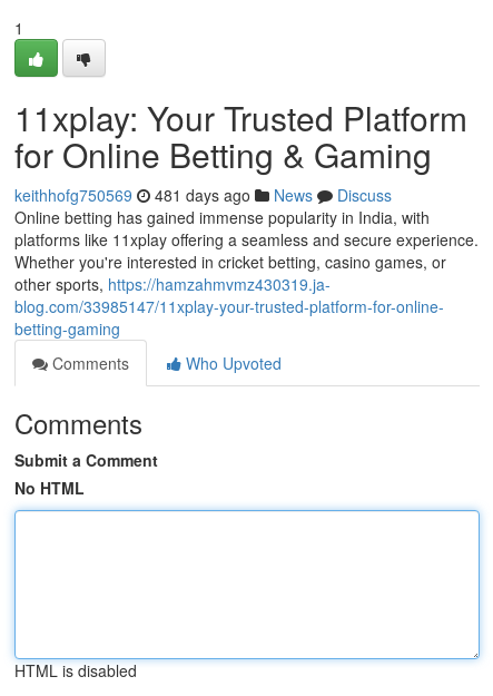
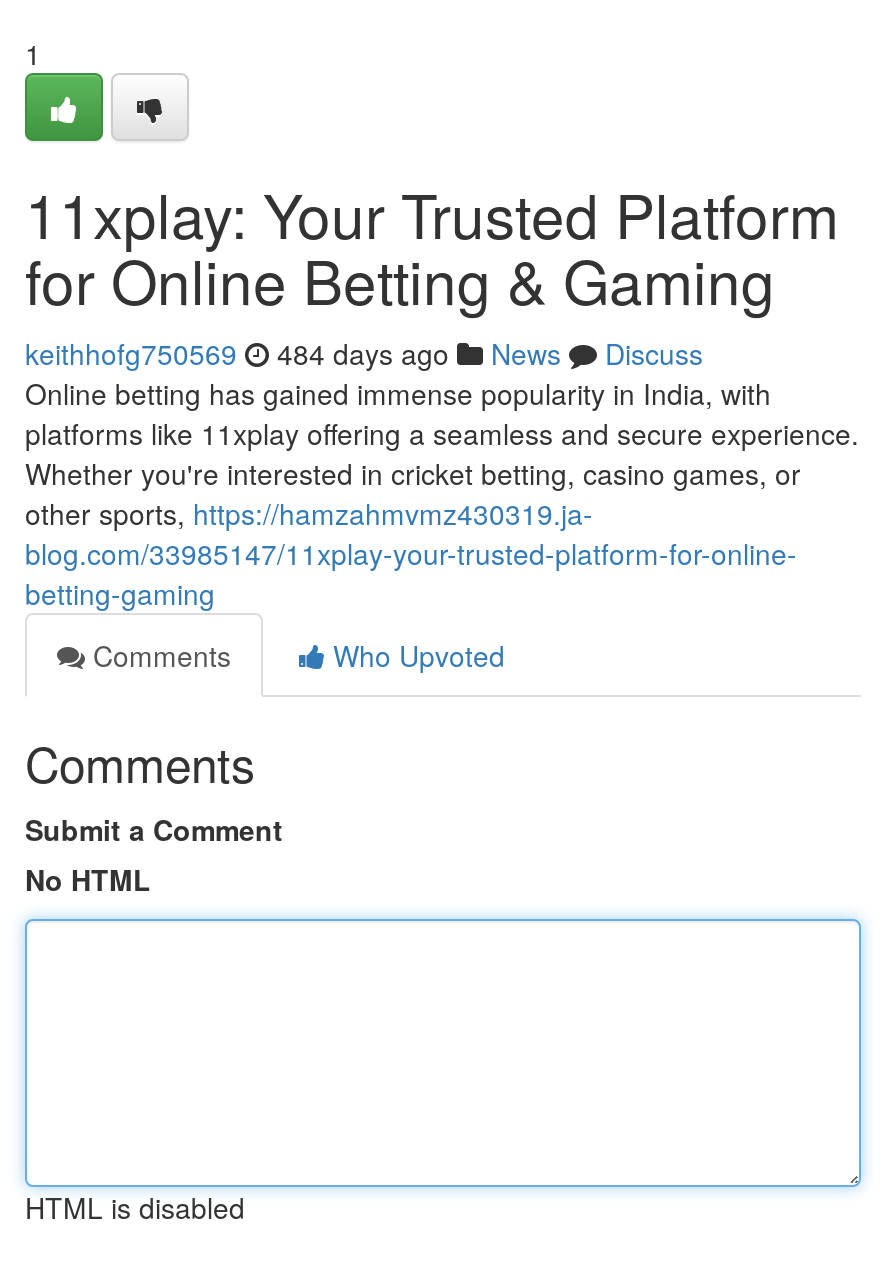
[14,184,392,206] keithhofg750569 481 days ago News Discuss -> [25,333,703,373] keithhofg750569 484 days ago News Discuss

